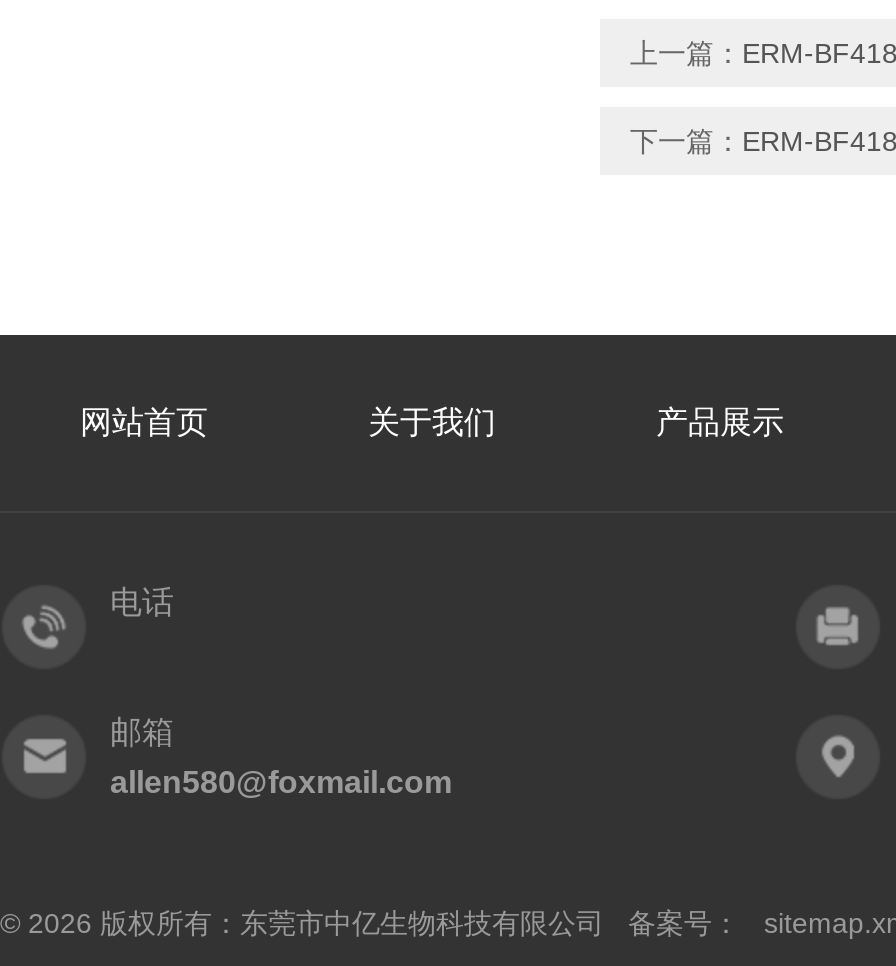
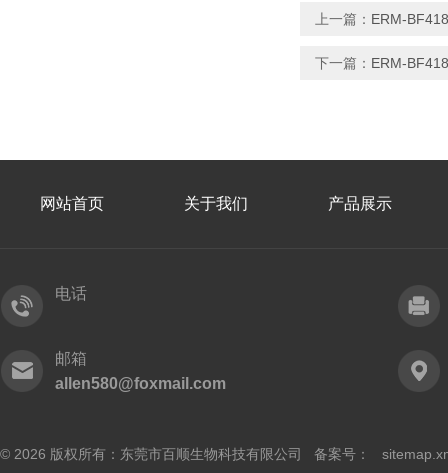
[0,907,740,939] © 2026 版权所有：东莞市中亿生物科技有限公司 备案号： -> [0,446,370,462] © 2026 版权所有：东莞市百顺生物科技有限公司 备案号：

